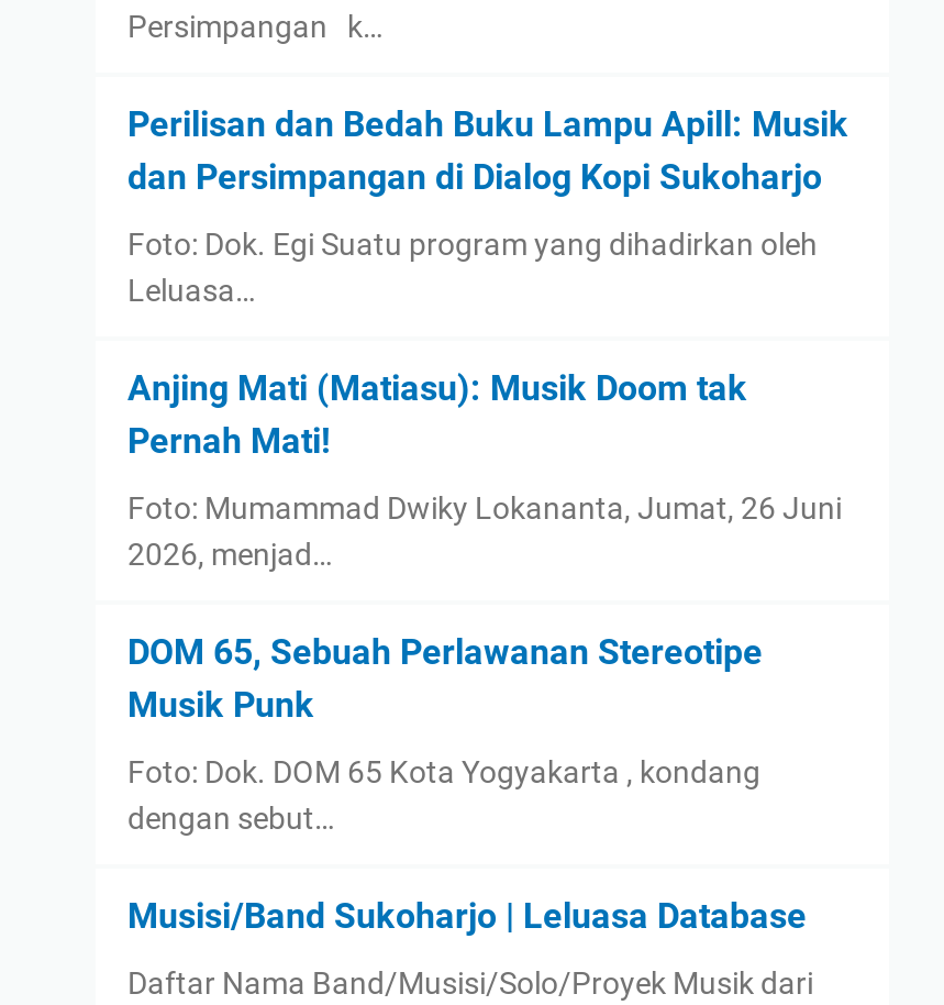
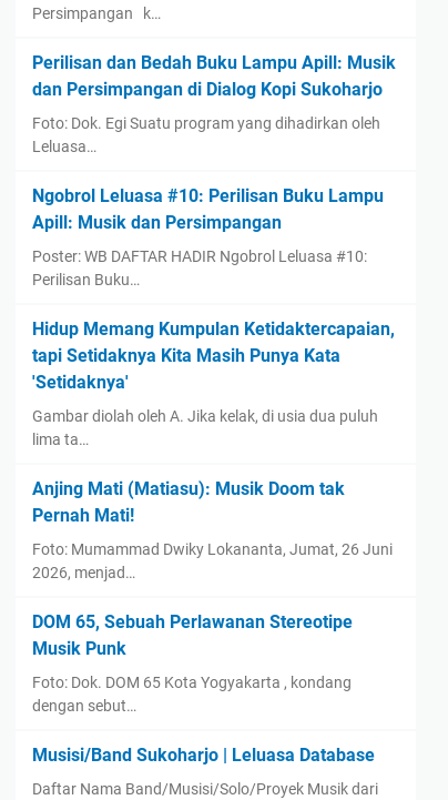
none -> [32,185,394,448] Ngobrol Leluasa #10: Perilisan Buku Lampu | Apill: Musik dan Persimpangan | Poster: WB DAFTAR HADIR Ngobrol Leluasa #10: | Perilisan Buku… | Hidup Memang Kumpulan Ketidaktercapaian, | tapi Setidaknya Kita Masih Punya Kata | 'Setidaknya' | Gambar diolah oleh A. Jika kelak, di usia dua puluh | lima ta…

